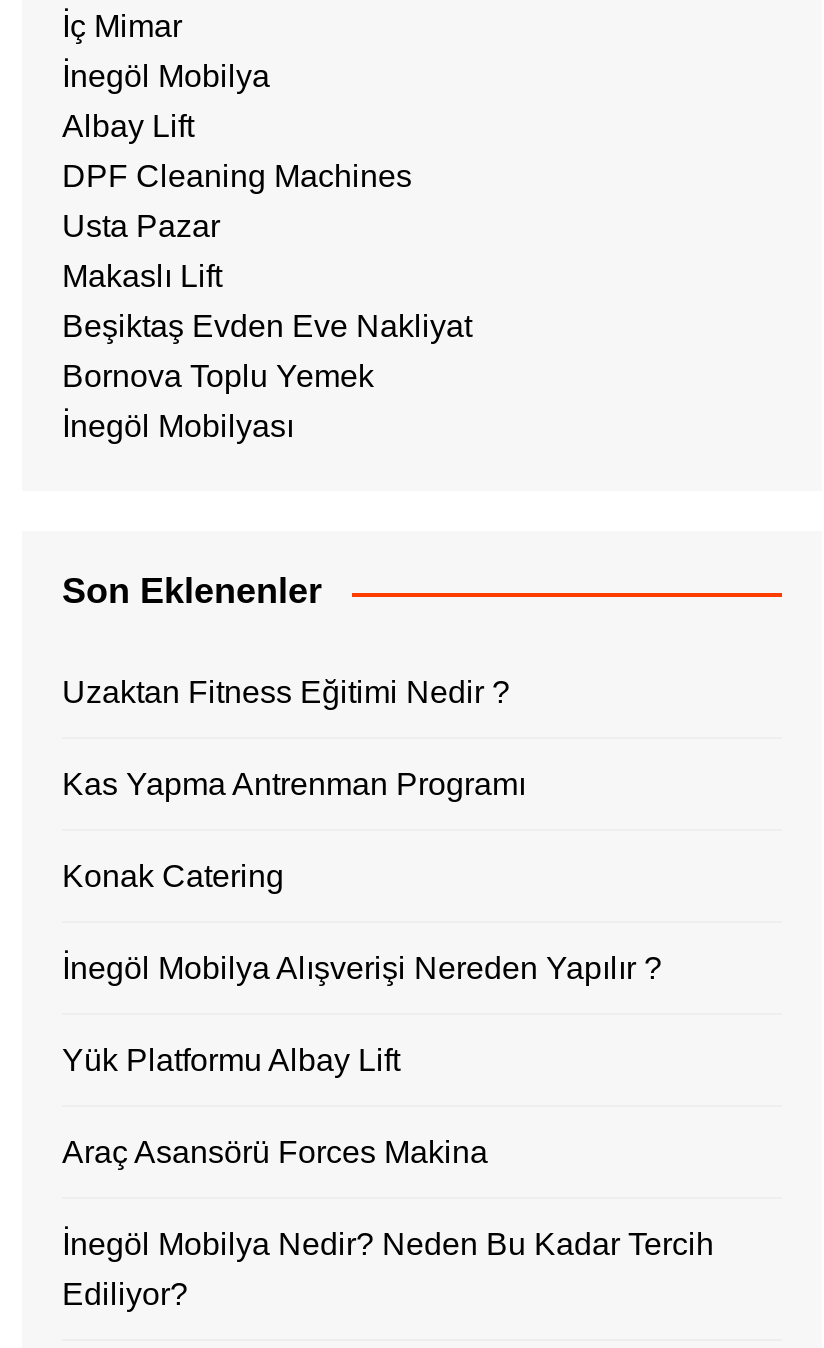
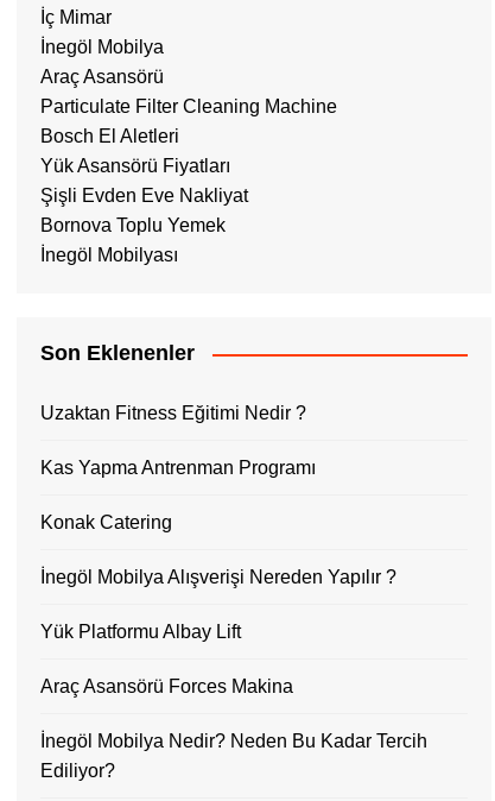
[62,109,194,143] Albay Lift -> [40,67,164,87] Araç Asansörü
[62,159,412,193] DPF Cleaning Machines -> [40,97,337,117] Particulate Filter Cleaning Machine
[62,209,220,243] Usta Pazar -> [40,126,179,146] Bosch El Aletleri
[62,259,222,293] Makaslı Lift -> [40,156,230,176] Yük Asansörü Fiyatları
[62,309,472,343] Beşiktaş Evden Eve Nakliyat -> [40,186,248,206] Şişli Evden Eve Nakliyat

